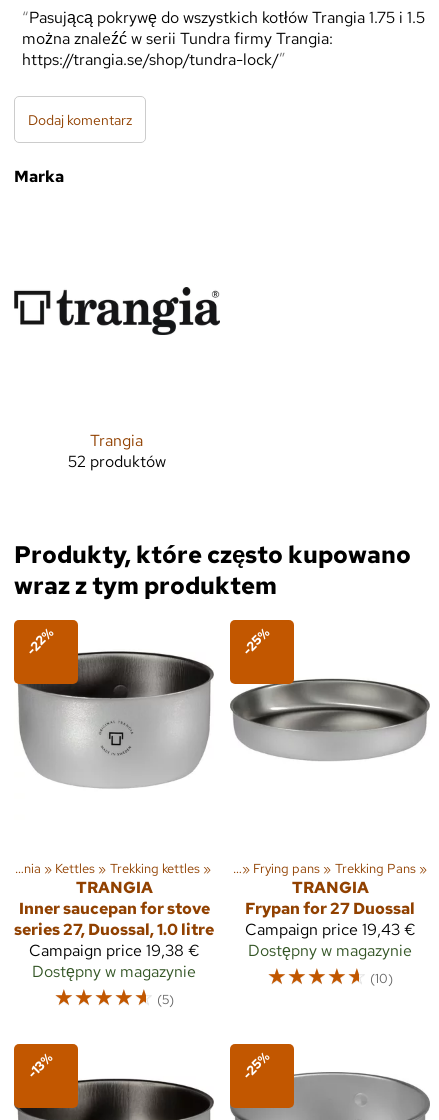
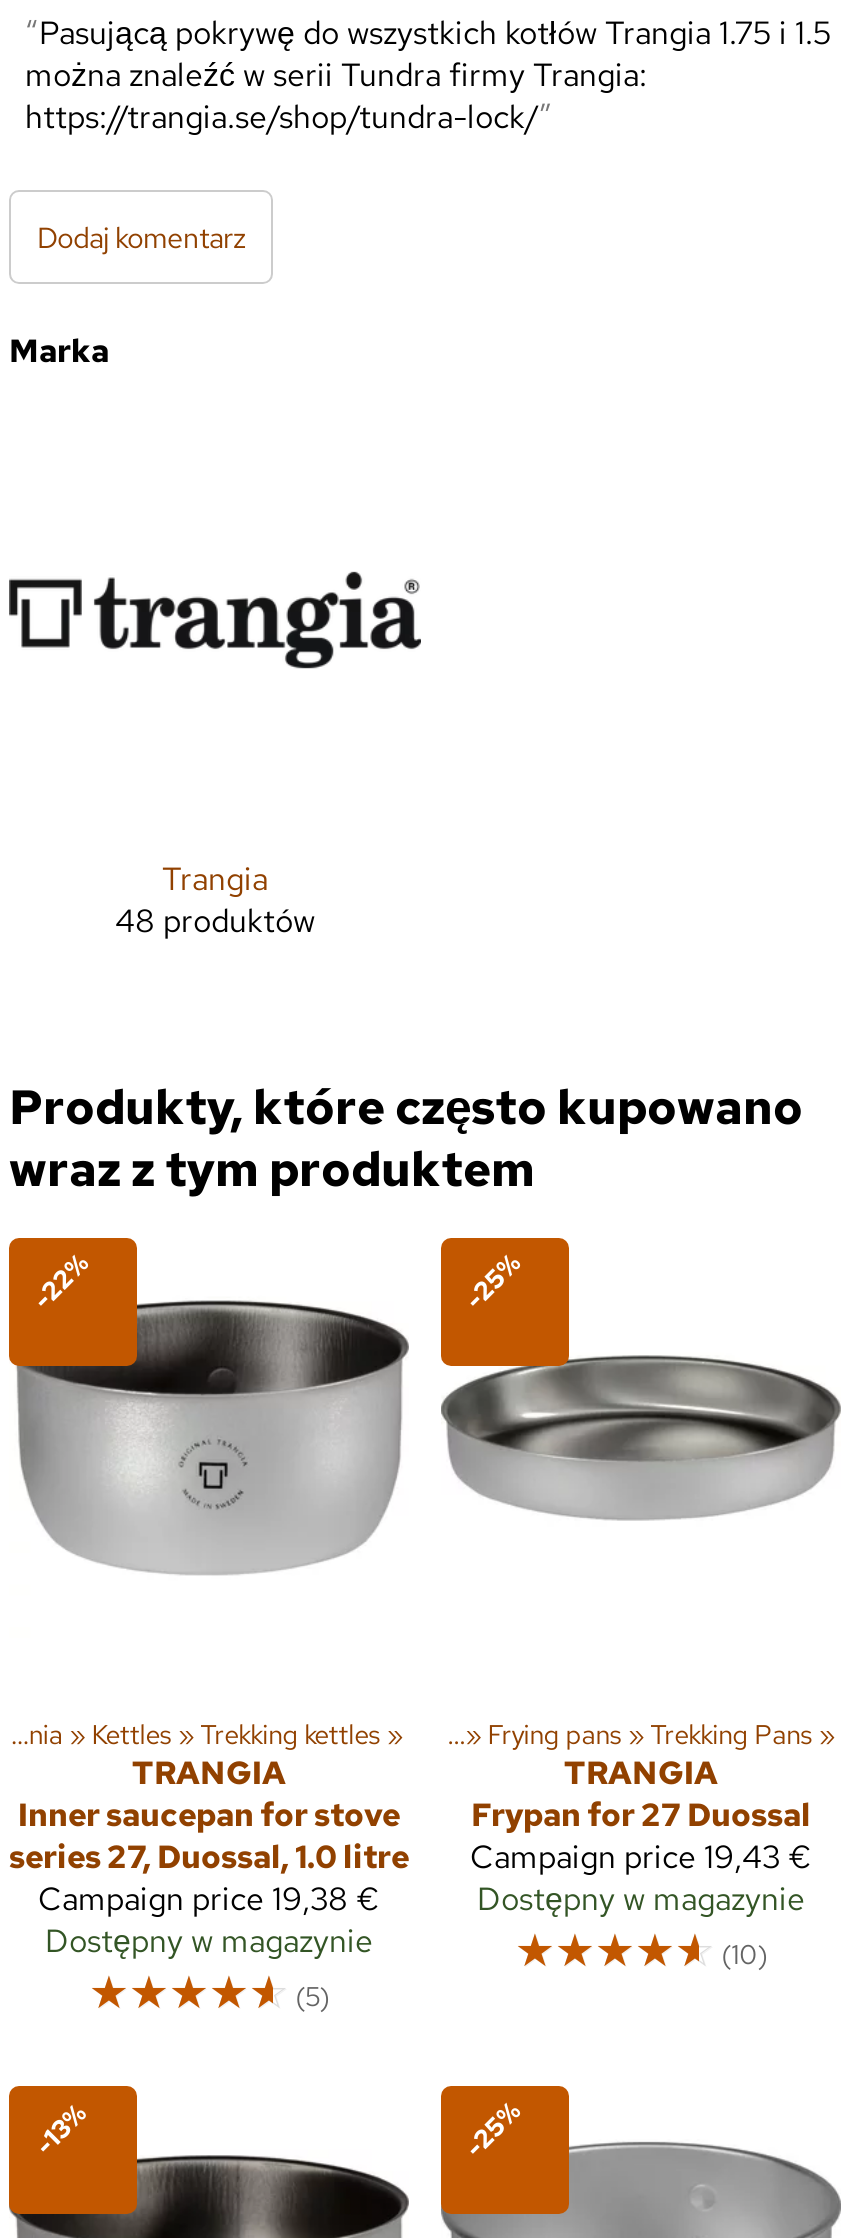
[68,450,166,471] 52 produktów -> [115,899,315,941] 48 produktów

